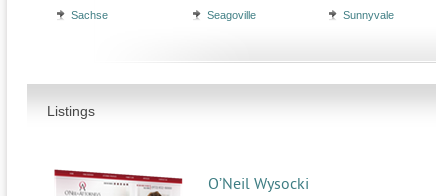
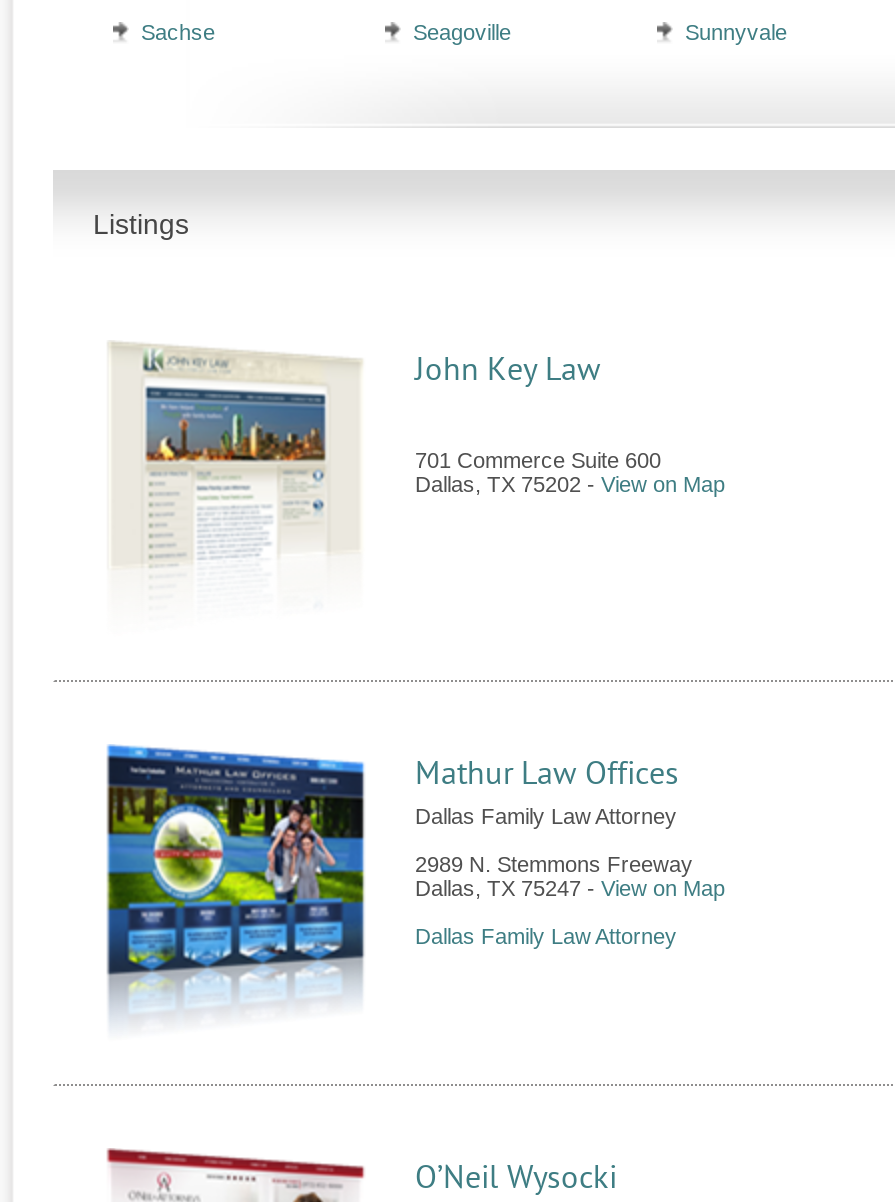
none -> [105,744,725,996] [image] | Mathur Law Offices | Dallas Family Law Attorney | 2989 N. Stemmons Freeway | Dallas, TX 75247 - View on Map | Dallas Family Law Attorney
none -> [109,342,725,568] [image] | John Key Law | 701 Commerce Suite 600 | Dallas, TX 75202 - View on Map

